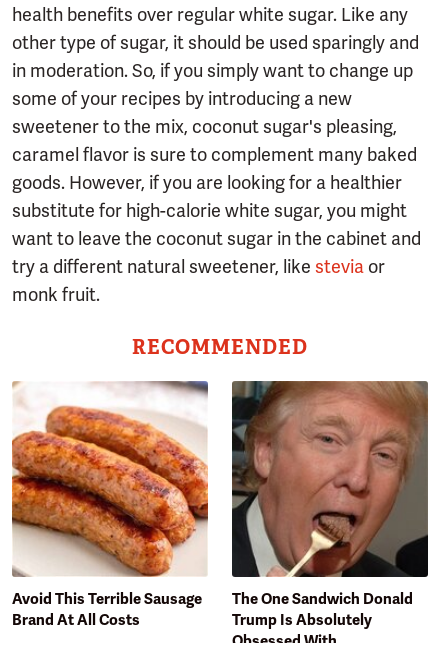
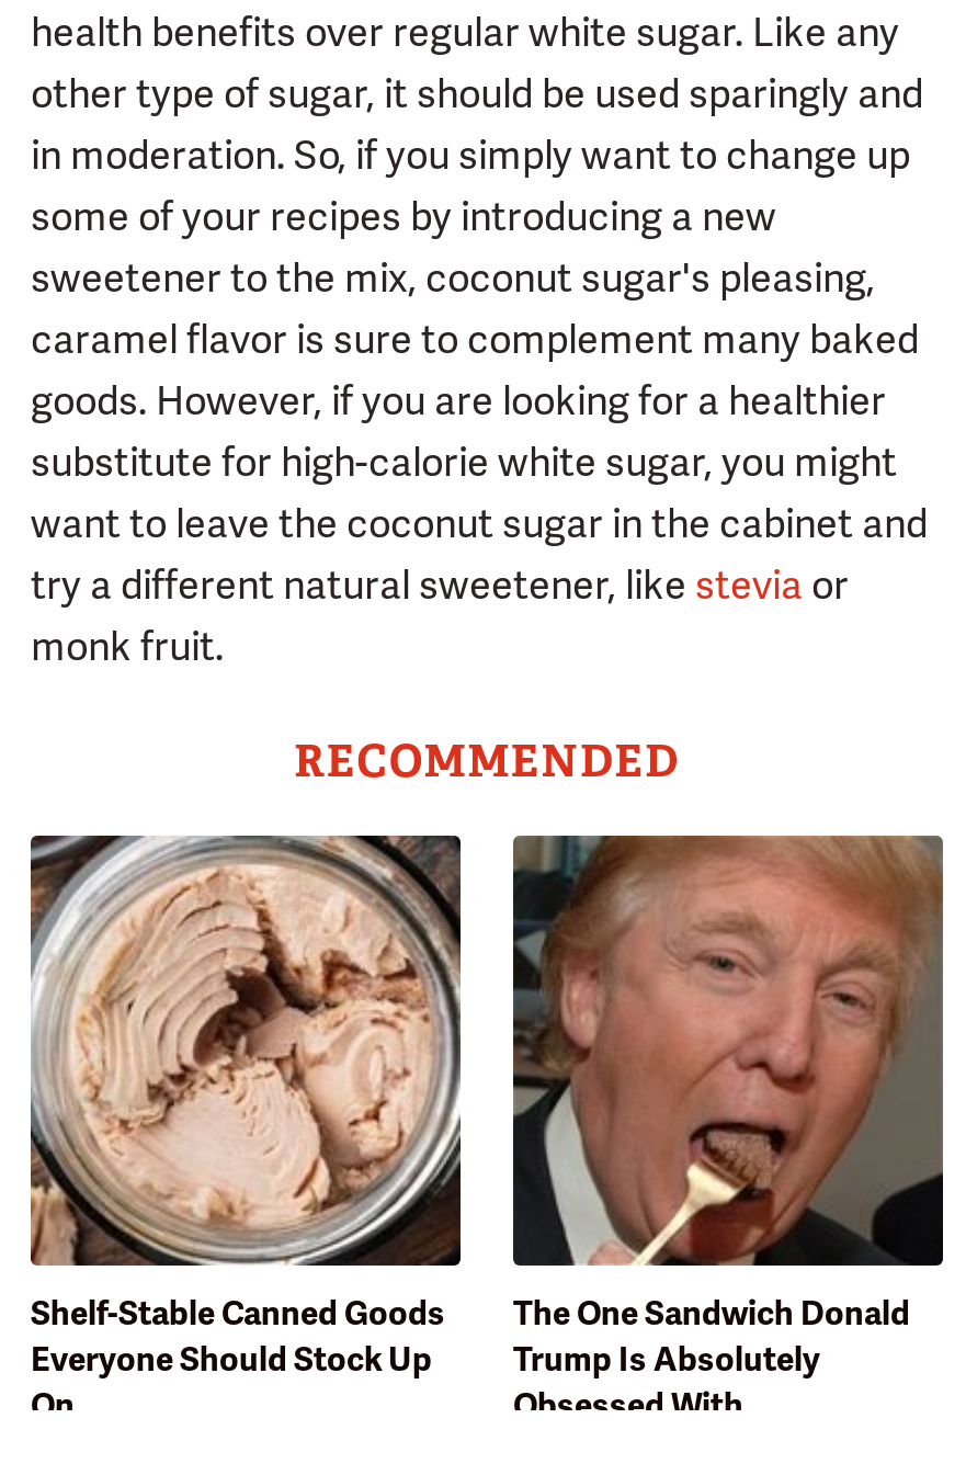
[11,380,209,630] [image] | Avoid This Terrible Sausage | Brand At All Costs -> [29,833,463,1428] [image] | Shelf-Stable Canned Goods | Everyone Should Stock Up | On

